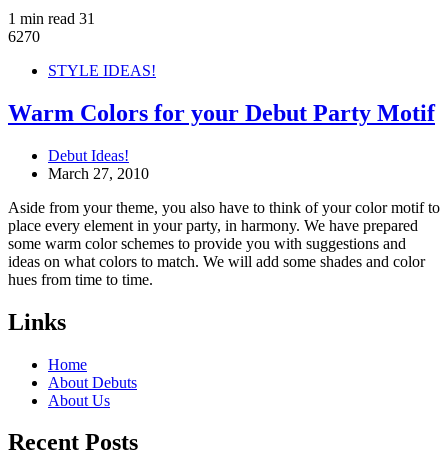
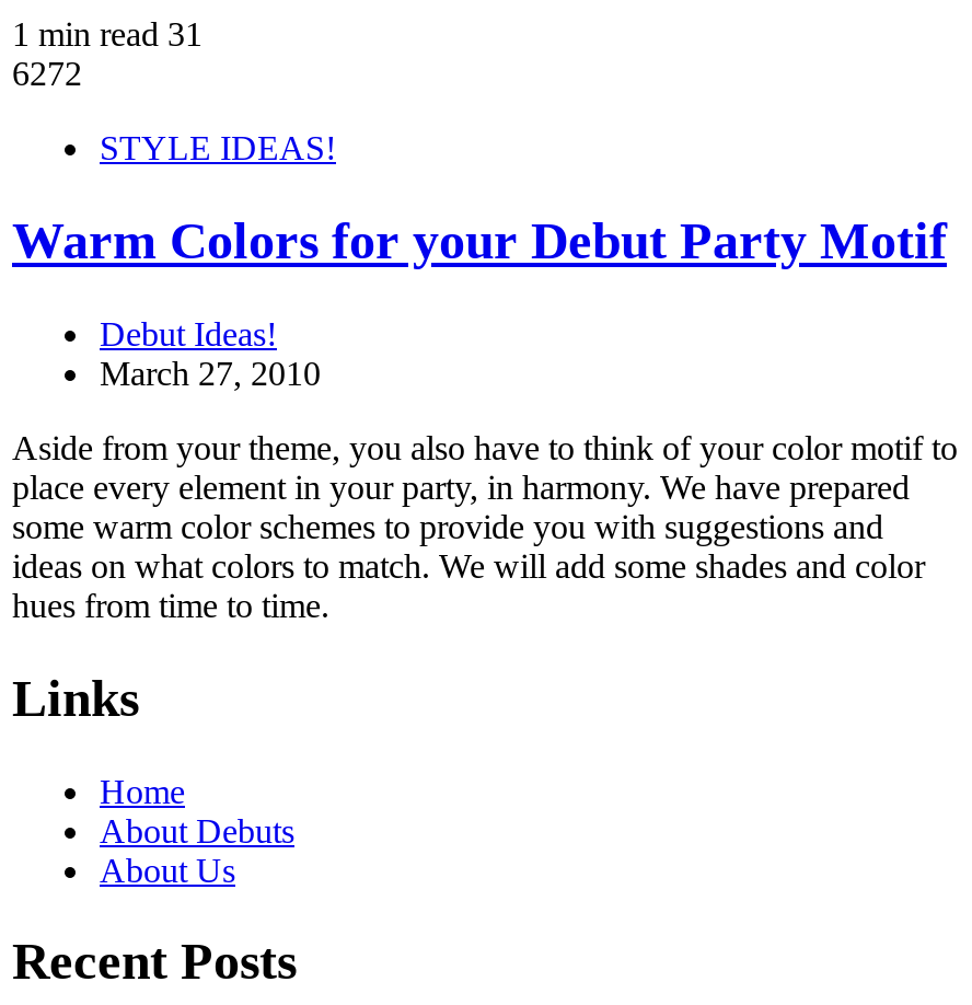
[8,28,40,45] 6270 -> [12,55,82,92] 6272

